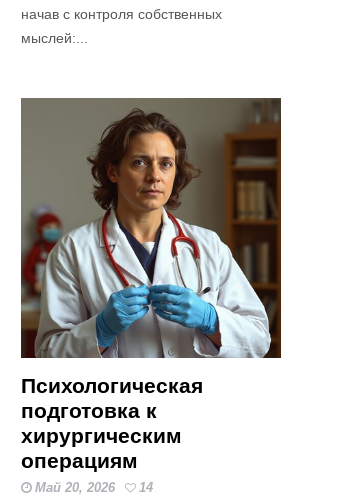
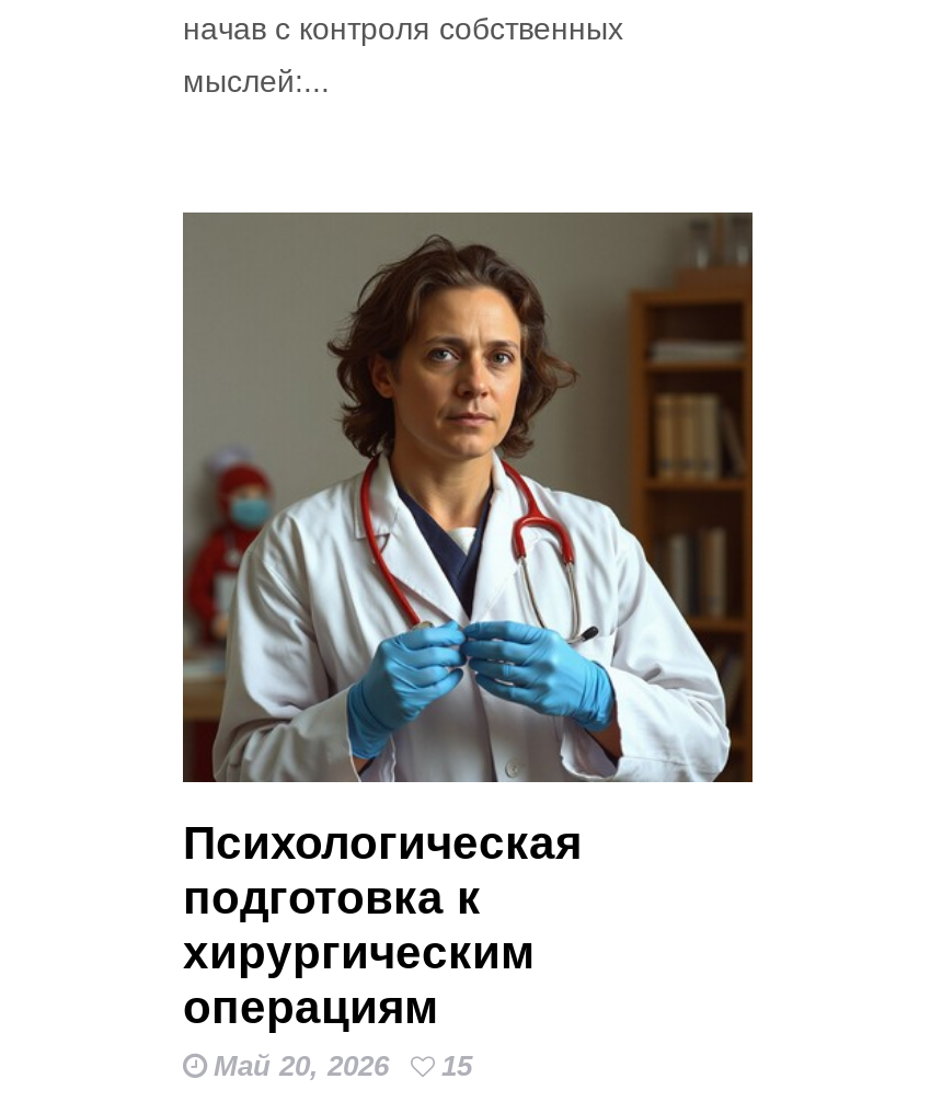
[35,480,153,495] Май 20, 2026 14 -> [214,1049,472,1082] Май 20, 2026 15

